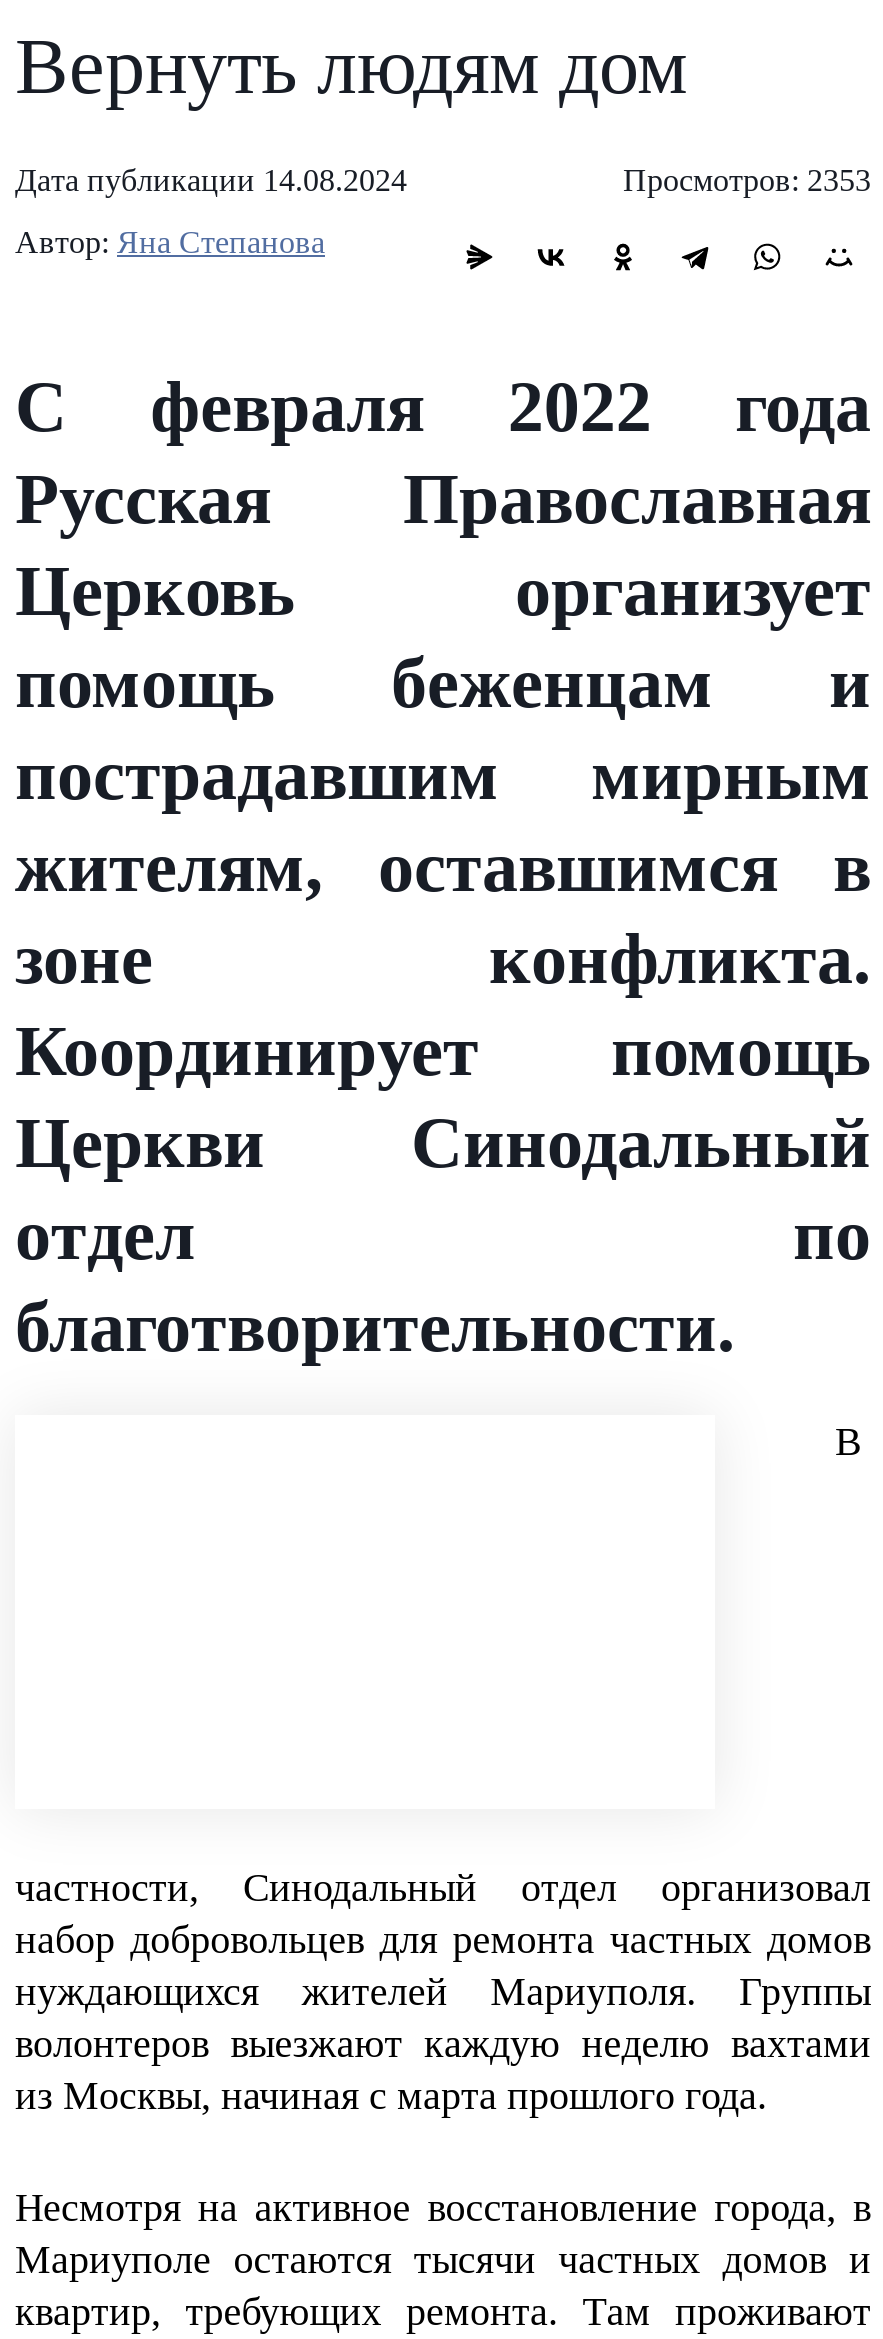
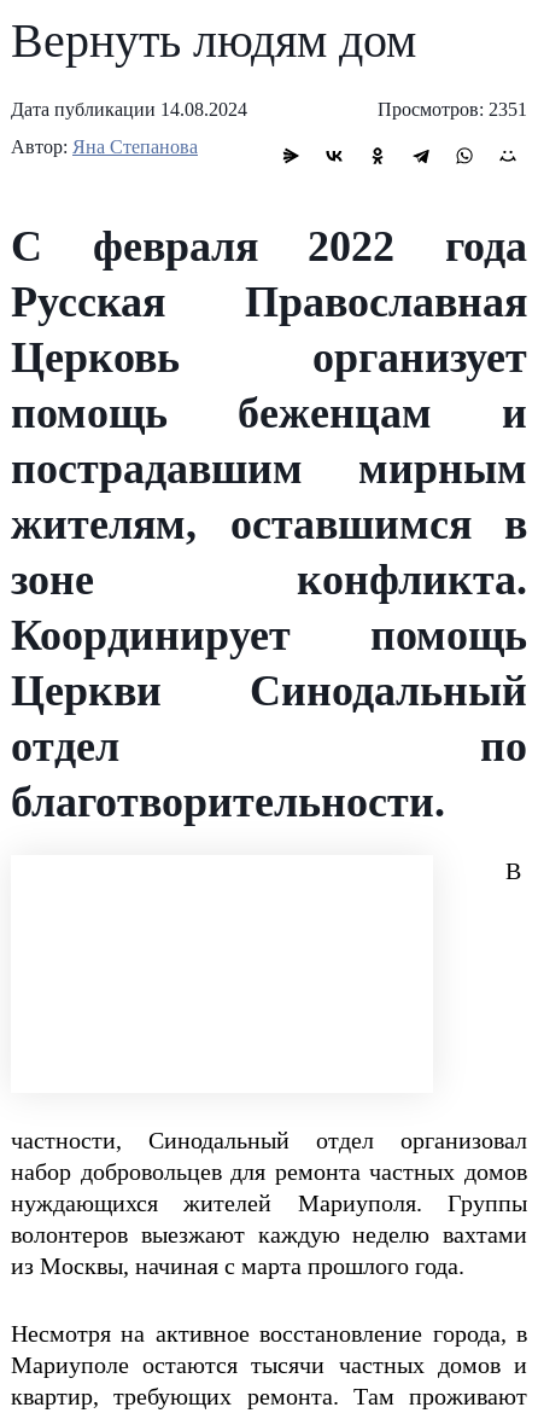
[623,163,871,197] Просмотров: 2353 -> [378,99,527,120] Просмотров: 2351

